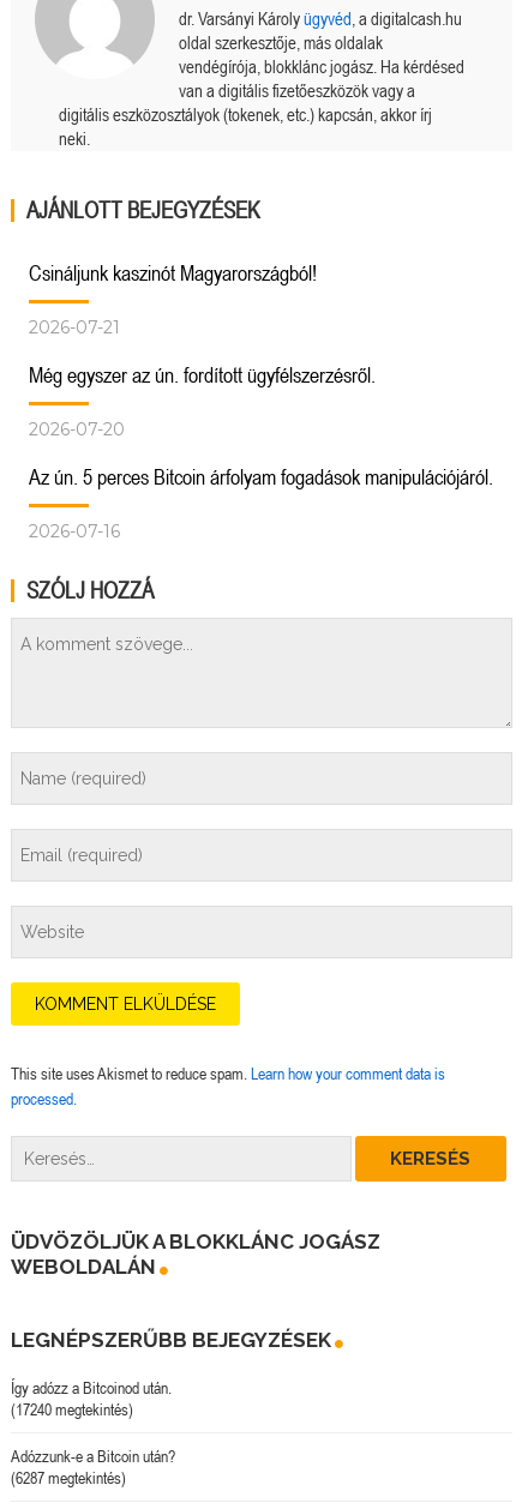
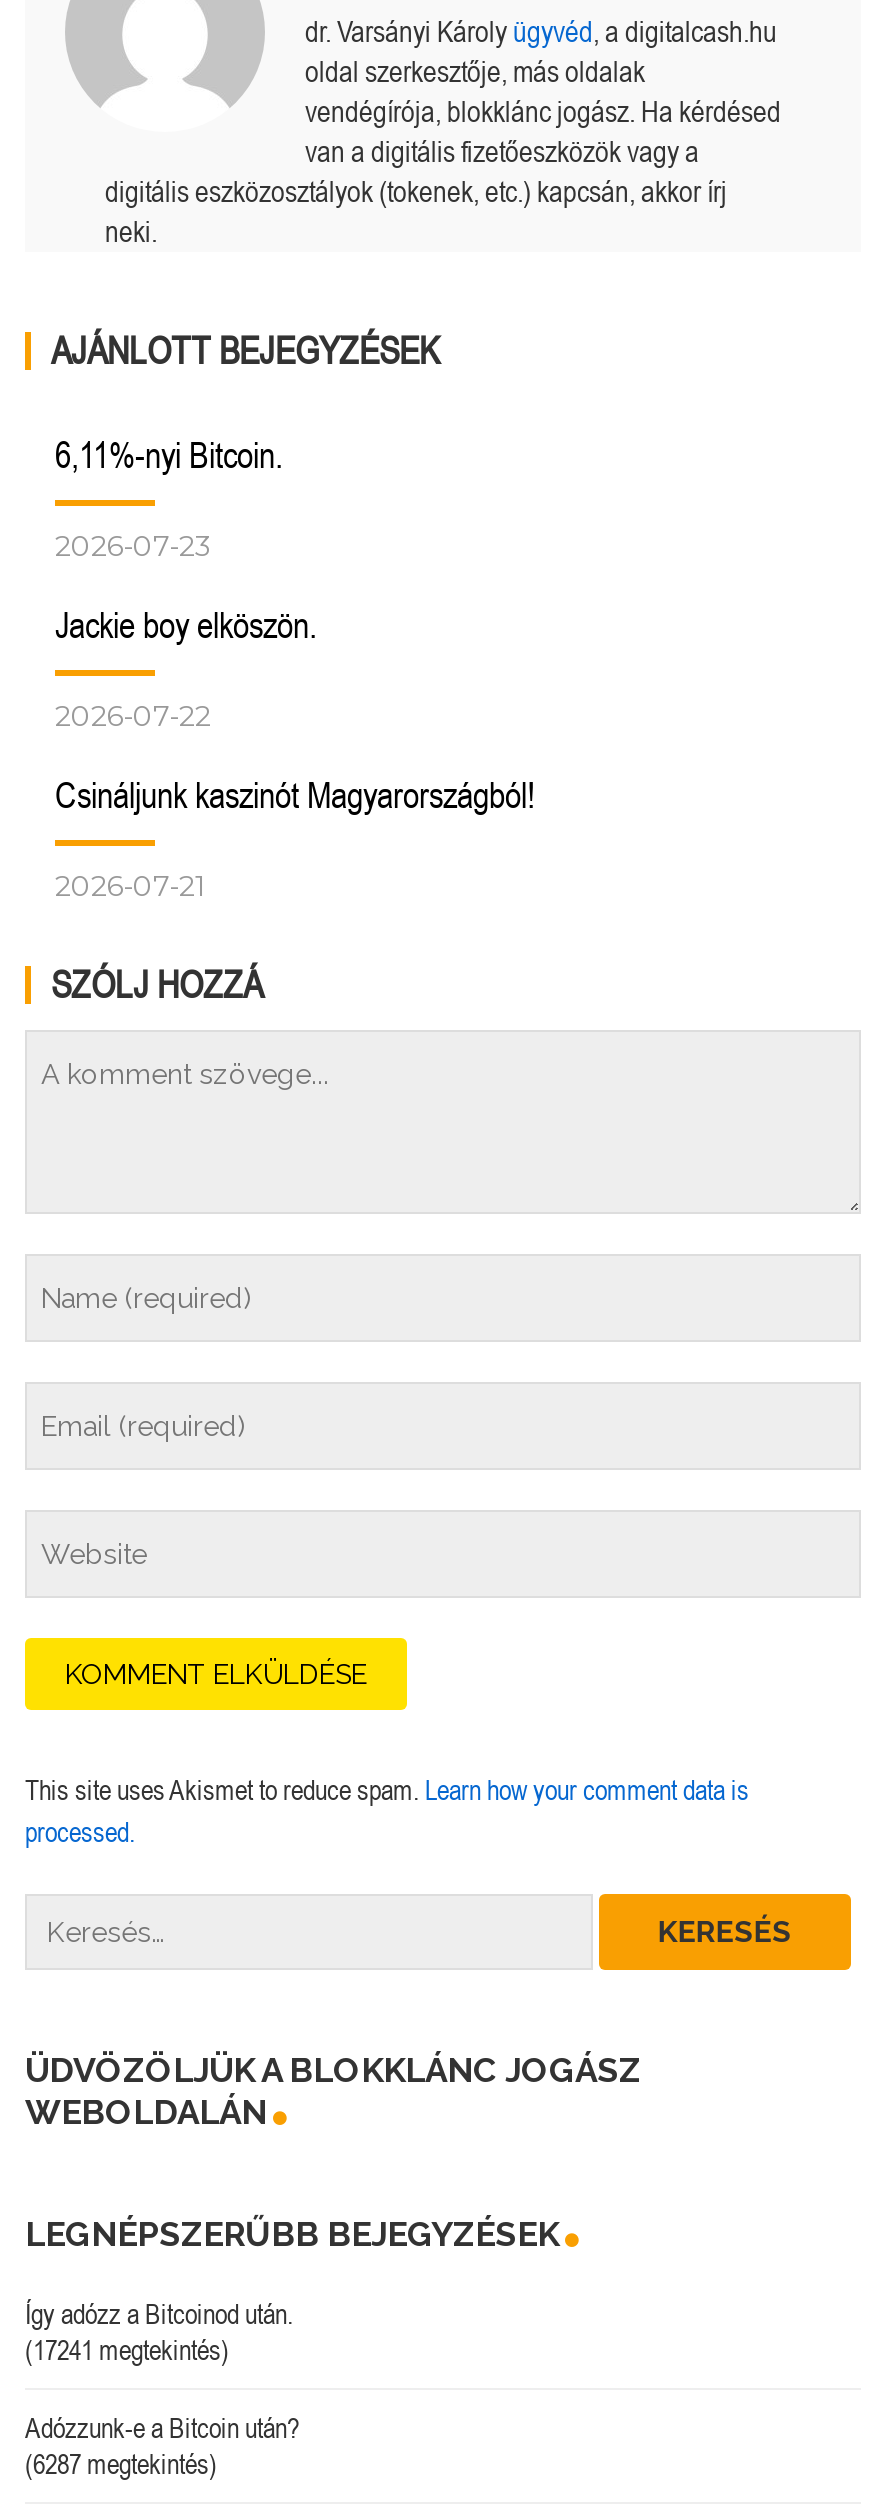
none -> [55,434,317,734] 6,11%-nyi Bitcoin. | 2026-07-23 | Jackie boy elköszön. | 2026-07-22
moved [29,260,317,338] -> [55,774,535,904]: Csináljunk kaszinót Magyarországból! | 2026-07-21
[29,362,493,542] Még egyszer az ún. fordított ügyfélszerzésről. | 2026-07-20 | Az ún. 5 perces Bitcoin árfolyam fogadások manipulációjáról. | 2026-07-16 -> none
[11,1400,133,1419] (17240 megtekintés) -> [25,2334,229,2366] (17241 megtekintés)

